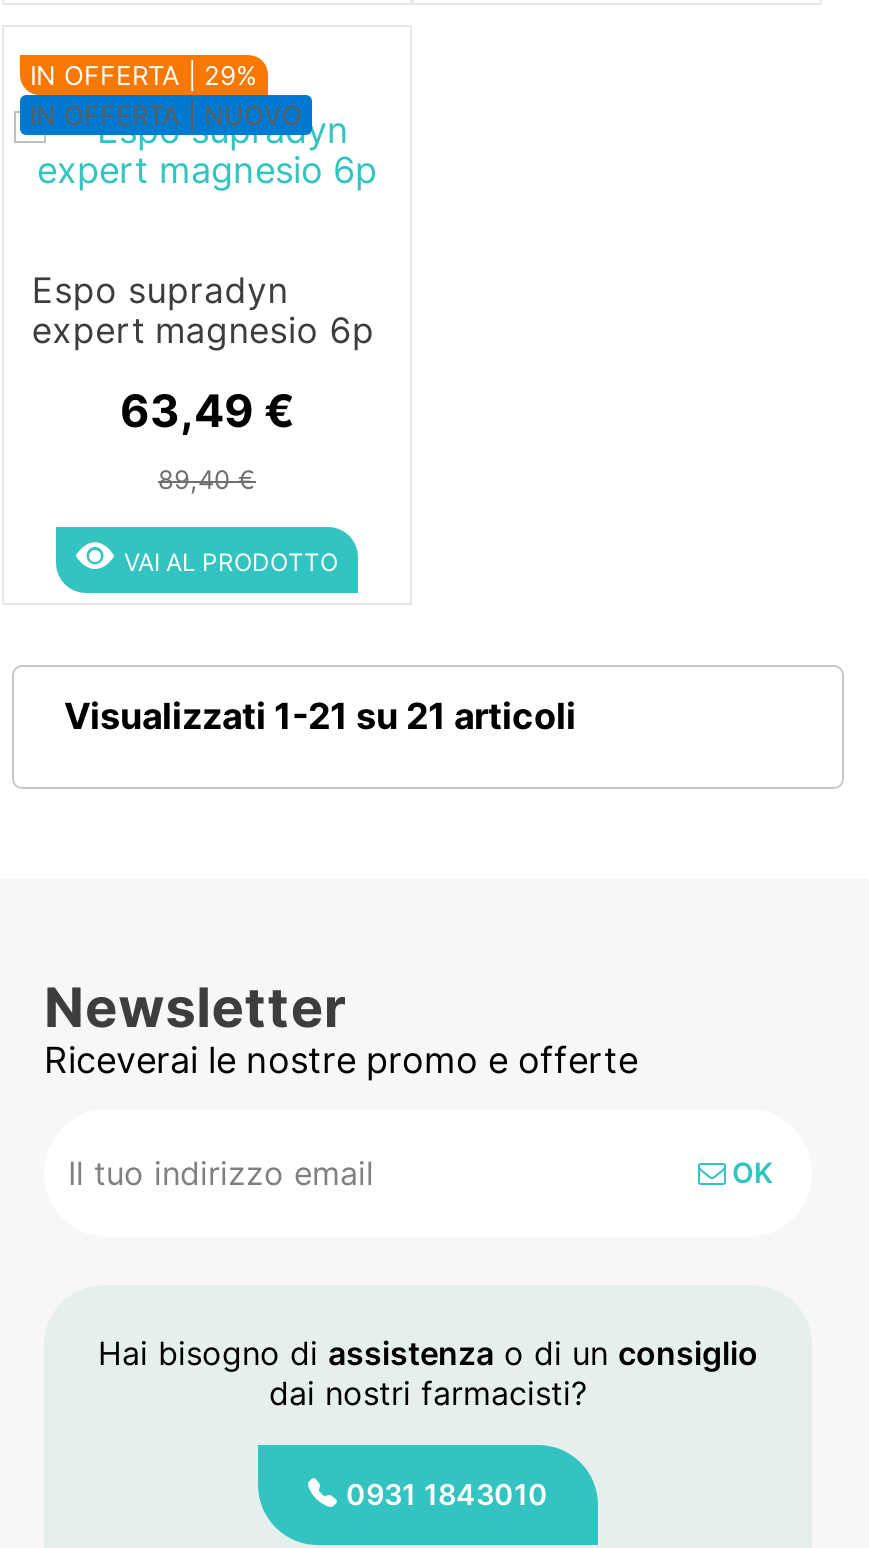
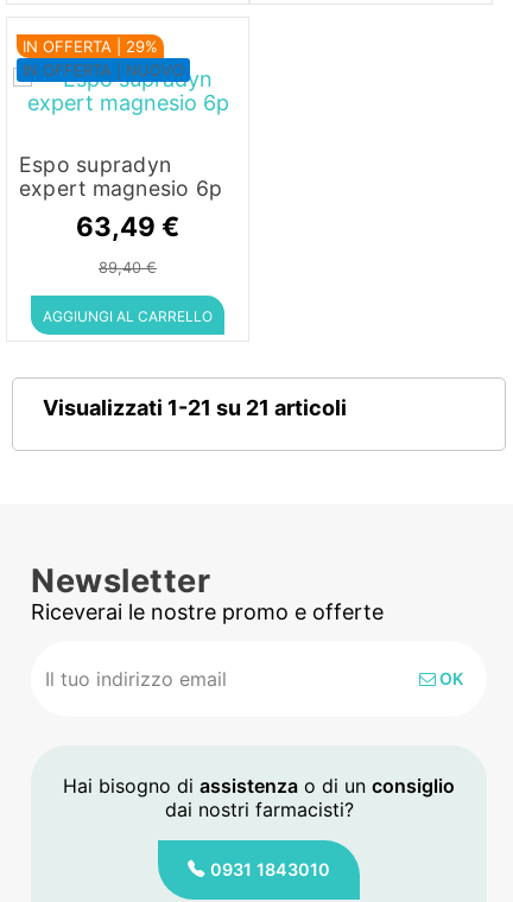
[124,546,338,576] VAI AL PRODOTTO -> [43,307,213,325] AGGIUNGI AL CARRELLO

